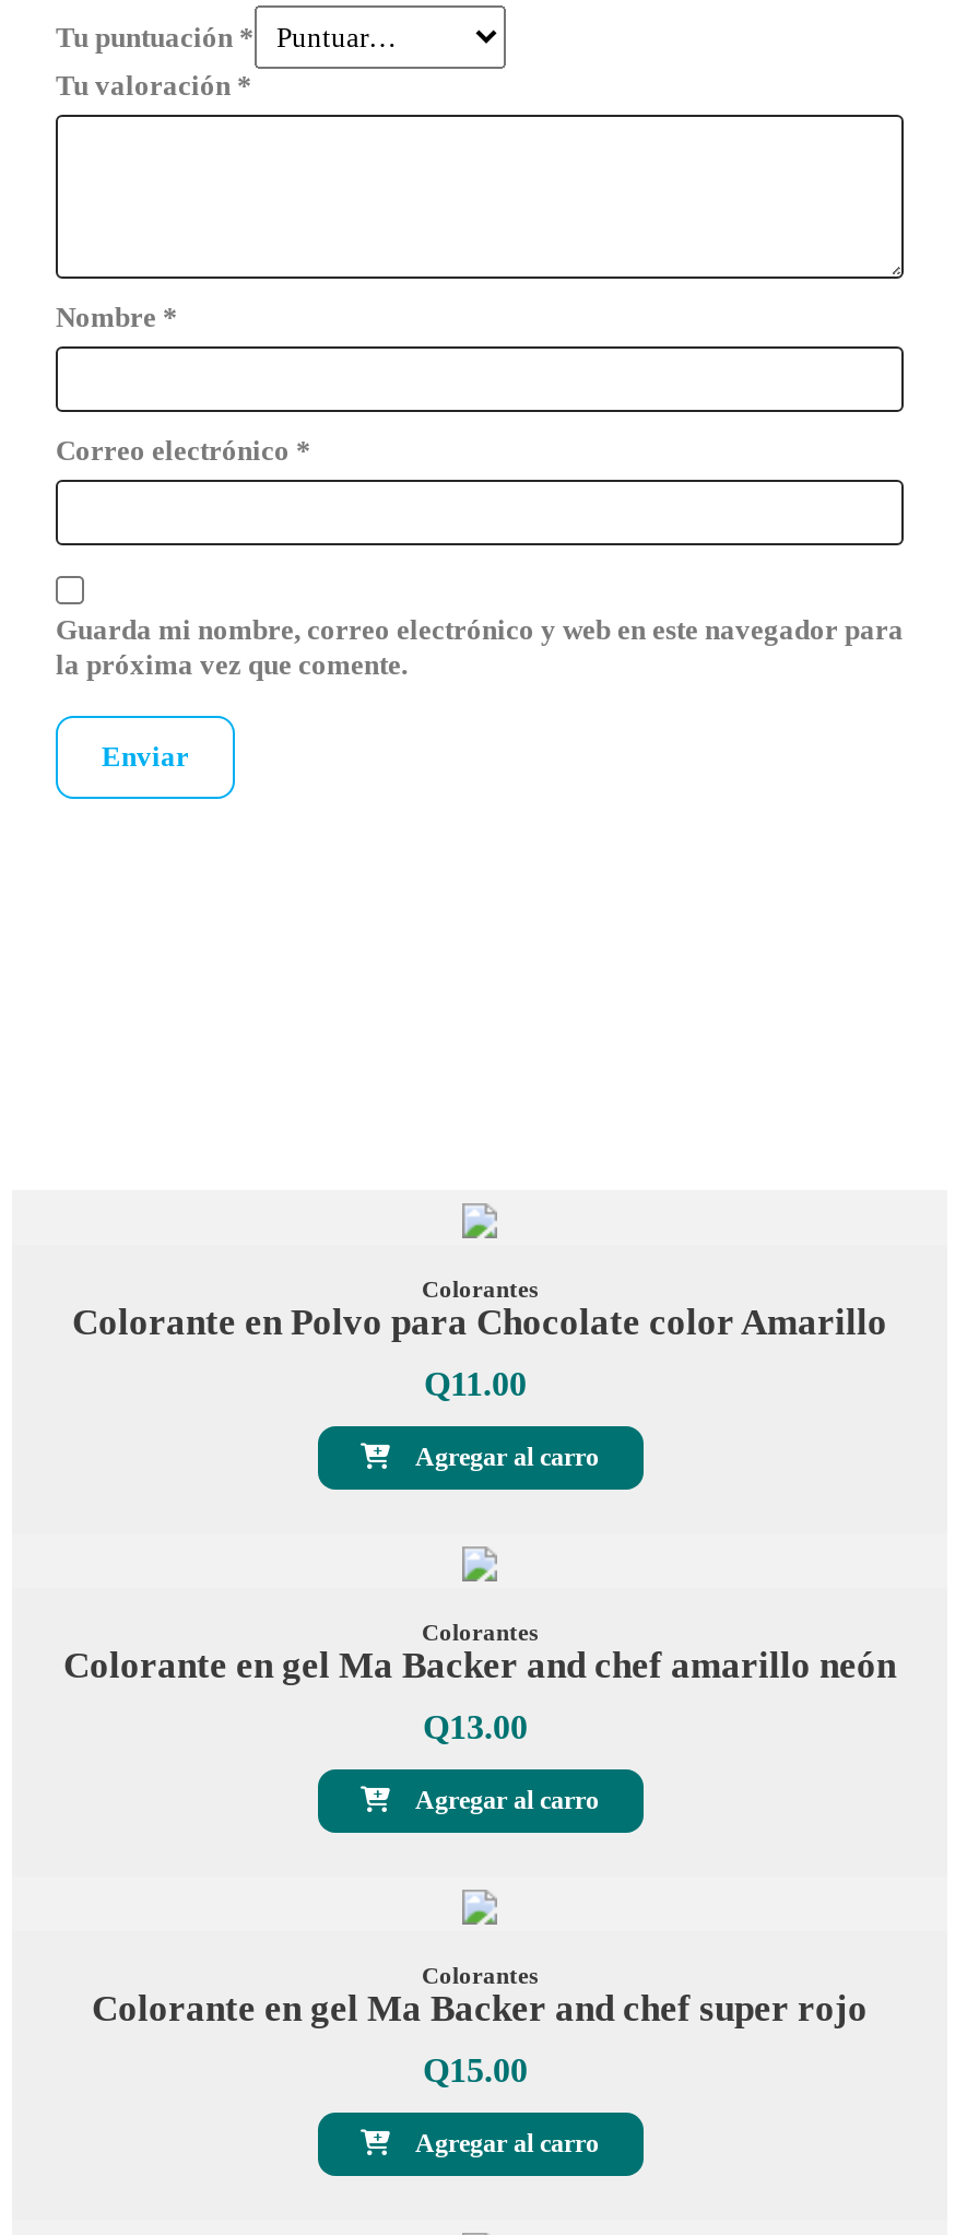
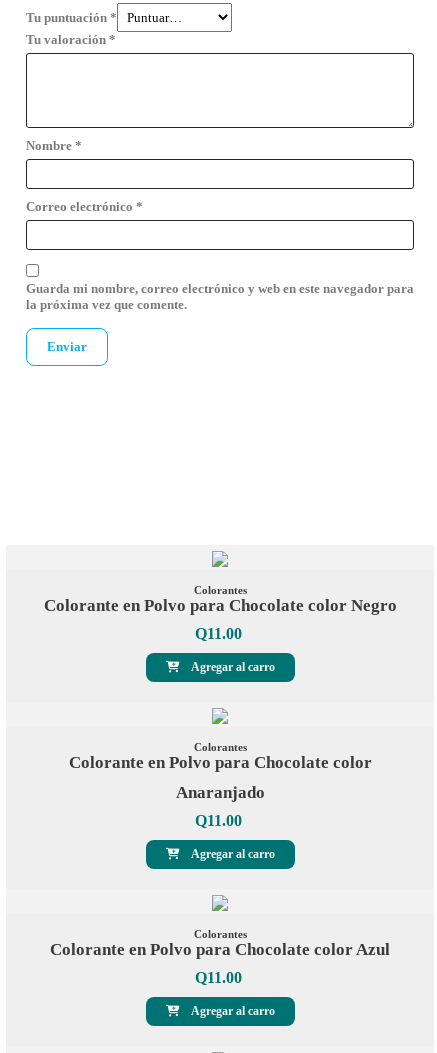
[72,1301,887,1343] Colorante en Polvo para Chocolate color Amarillo -> [43,596,396,615] Colorante en Polvo para Chocolate color Negro
[63,1644,896,1745] Colorante en gel Ma Backer and chef amarillo neón | Q13.00 -> [68,753,371,829] Colorante en Polvo para Chocolate color | Anaranjado | Q11.00
[92,1987,868,2029] Colorante en gel Ma Backer and chef super rojo -> [50,940,390,959] Colorante en Polvo para Chocolate color Azul
[423,2051,528,2088] Q15.00 -> [194,969,241,986] Q11.00

